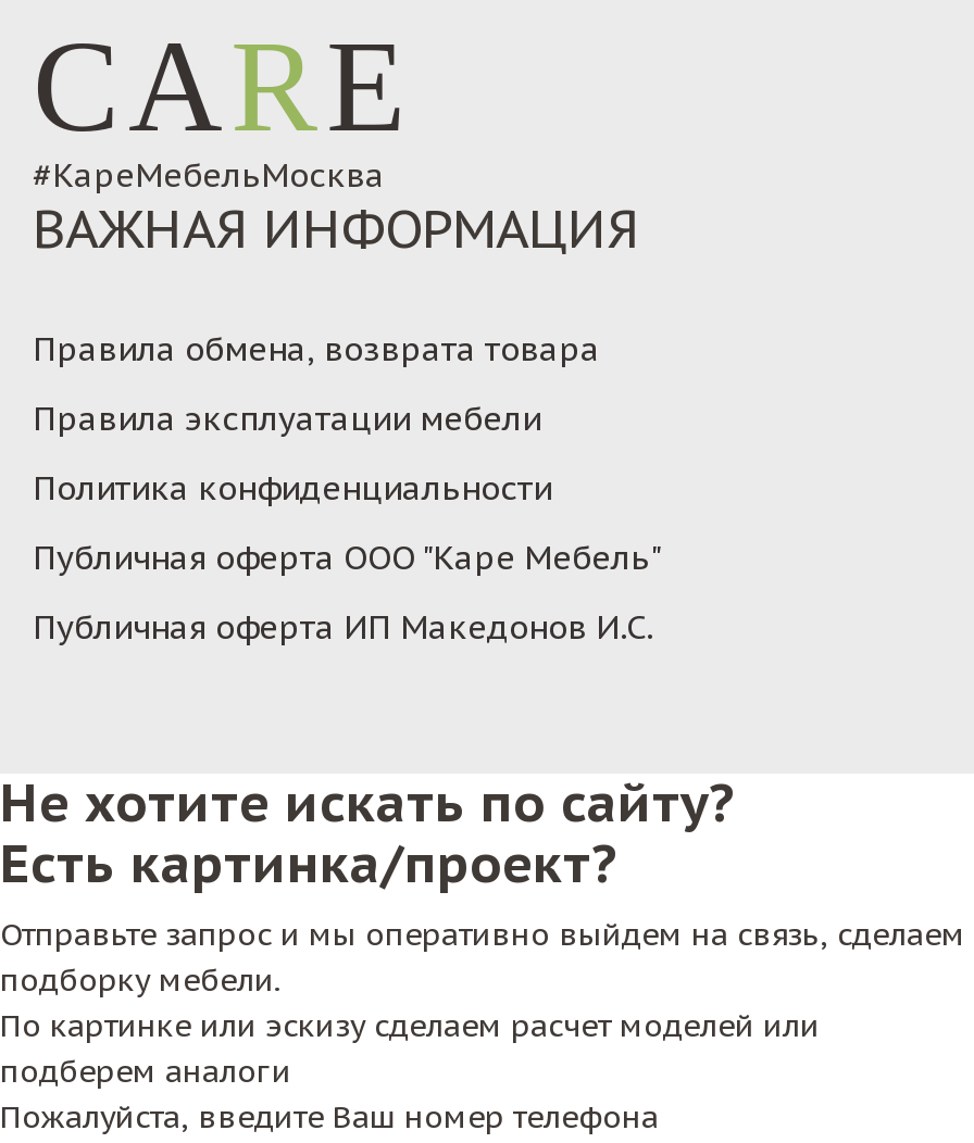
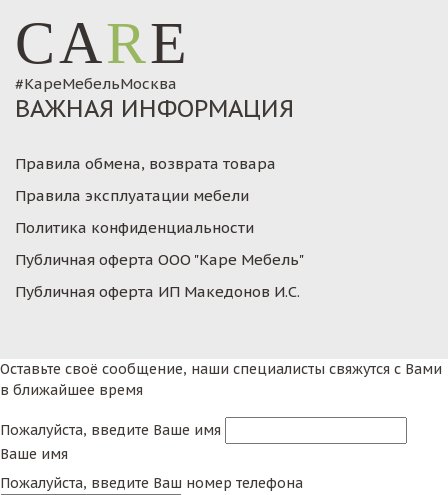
[0,768,965,1090] Не хотите искать по сайту? | Есть картинка/проект? | Отправьте запрос и мы оперативно выйдем на связь, сделаем | подборку мебели. | По картинке или эскизу сделаем расчет моделей или | подберем аналоги -> [0,359,442,462] Оставьте своё сообщение, наши специалисты свяжутся с Вами | в ближайшее время | Пожалуйста, введите Ваше имя | Ваше имя

